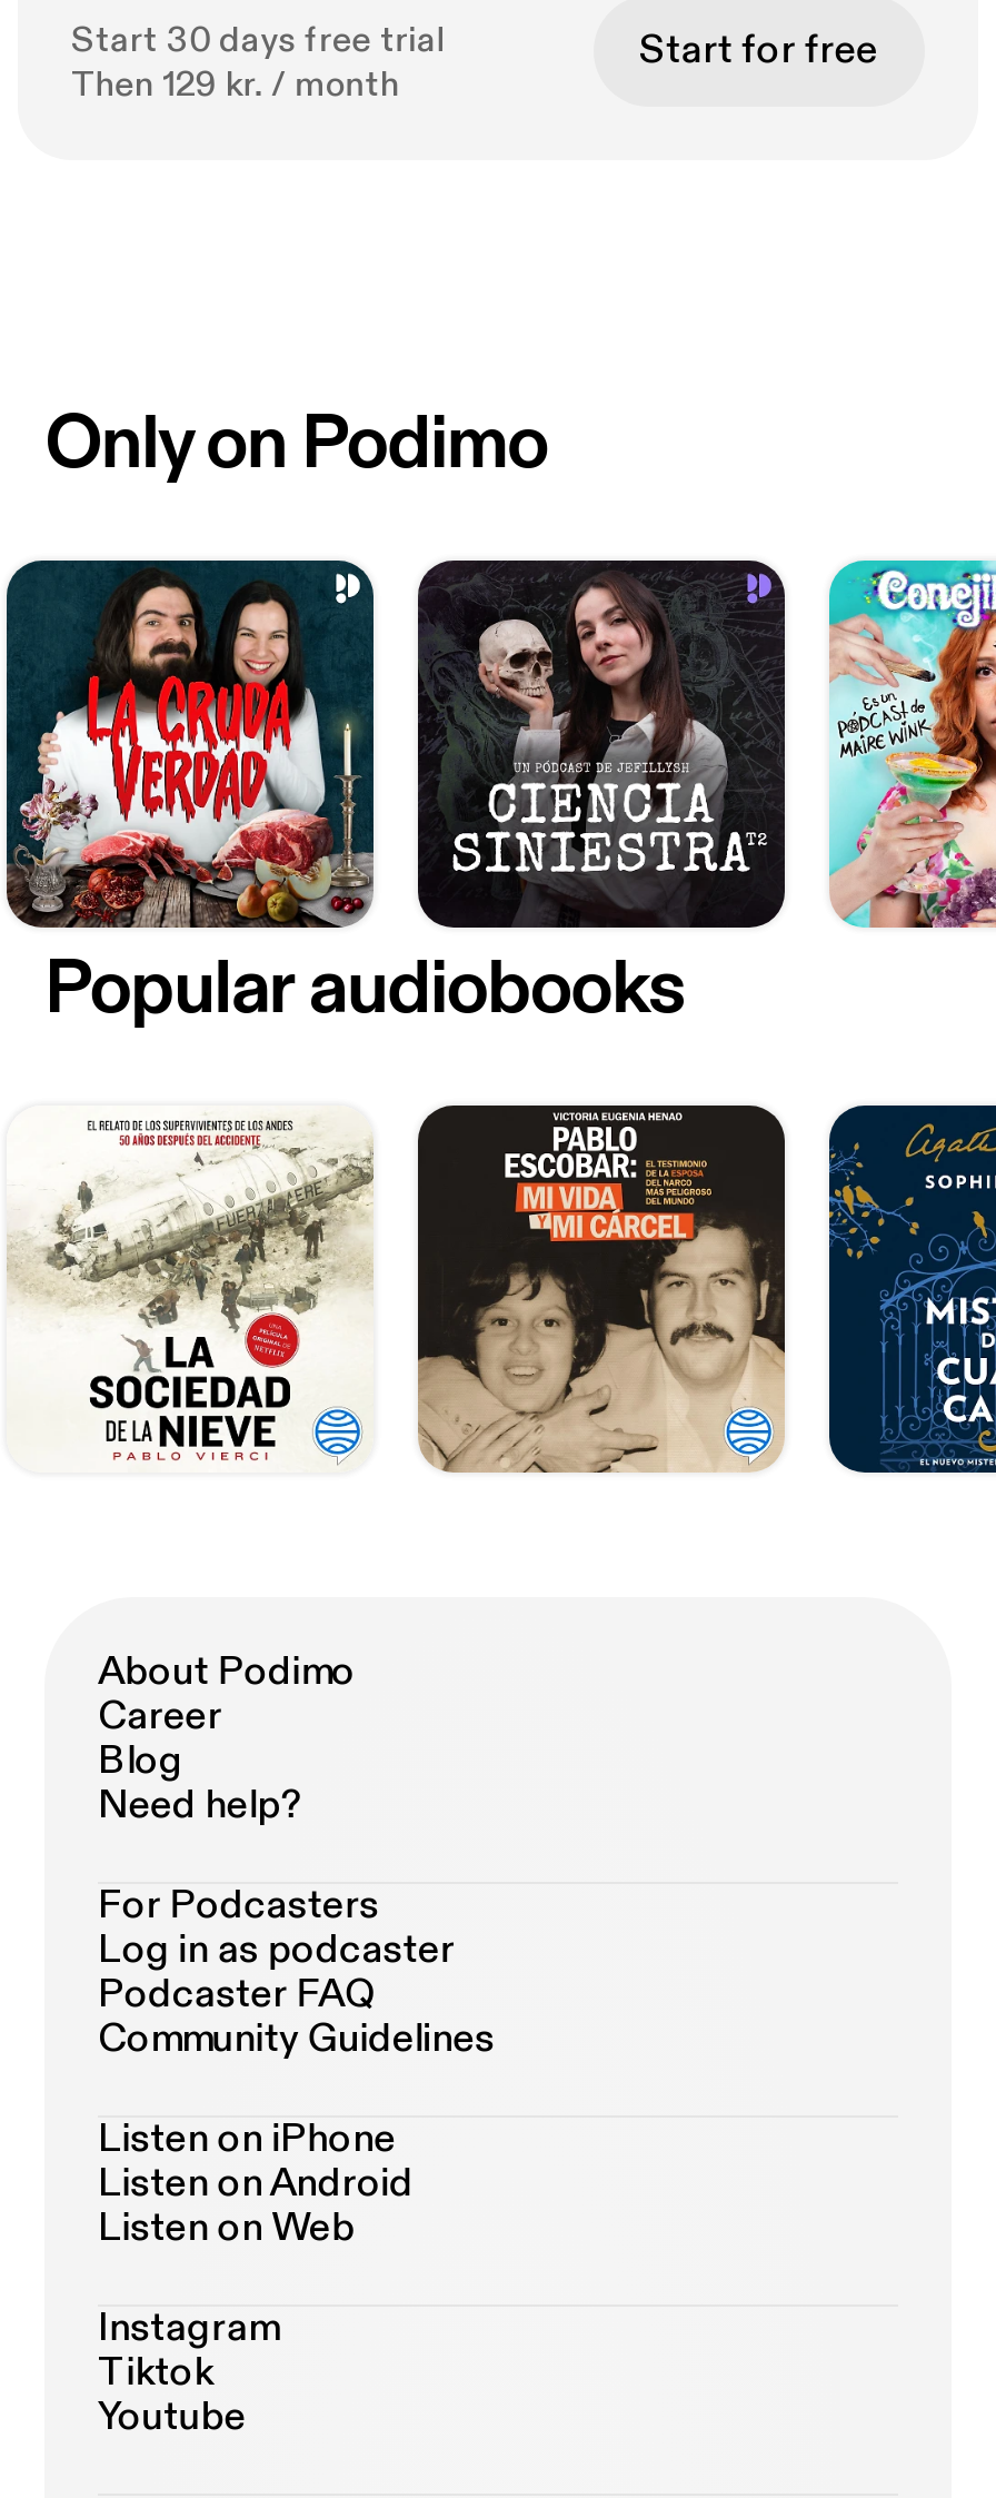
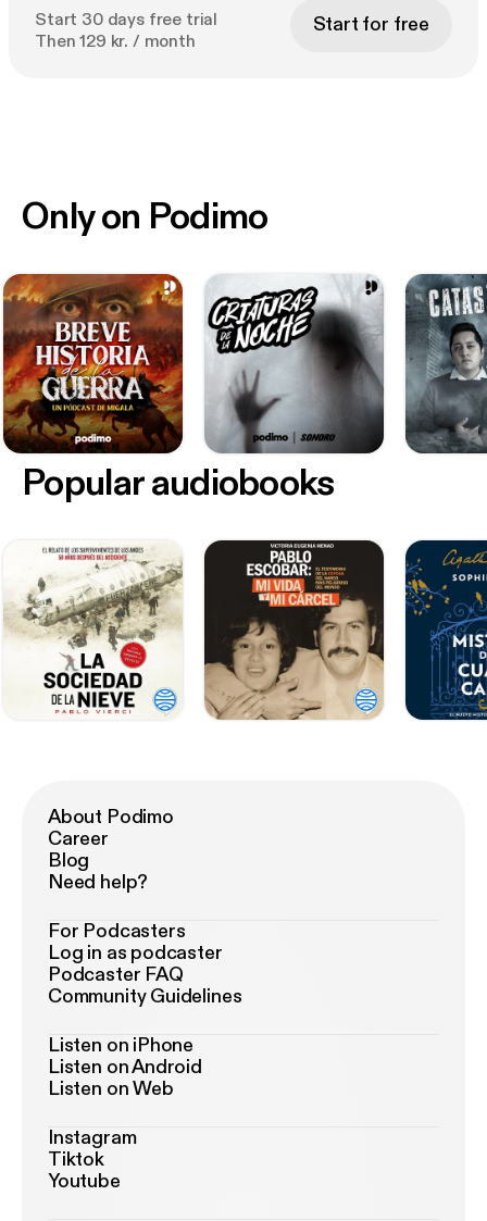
[7,558,376,930] [image] -> [3,273,184,453] [image]
[416,558,785,928] [image] -> [204,274,384,453] [image]
[827,558,989,930] [image] -> [404,273,484,454] [image]

